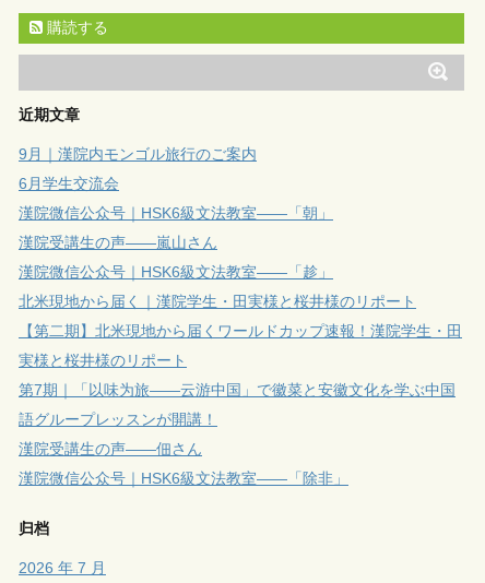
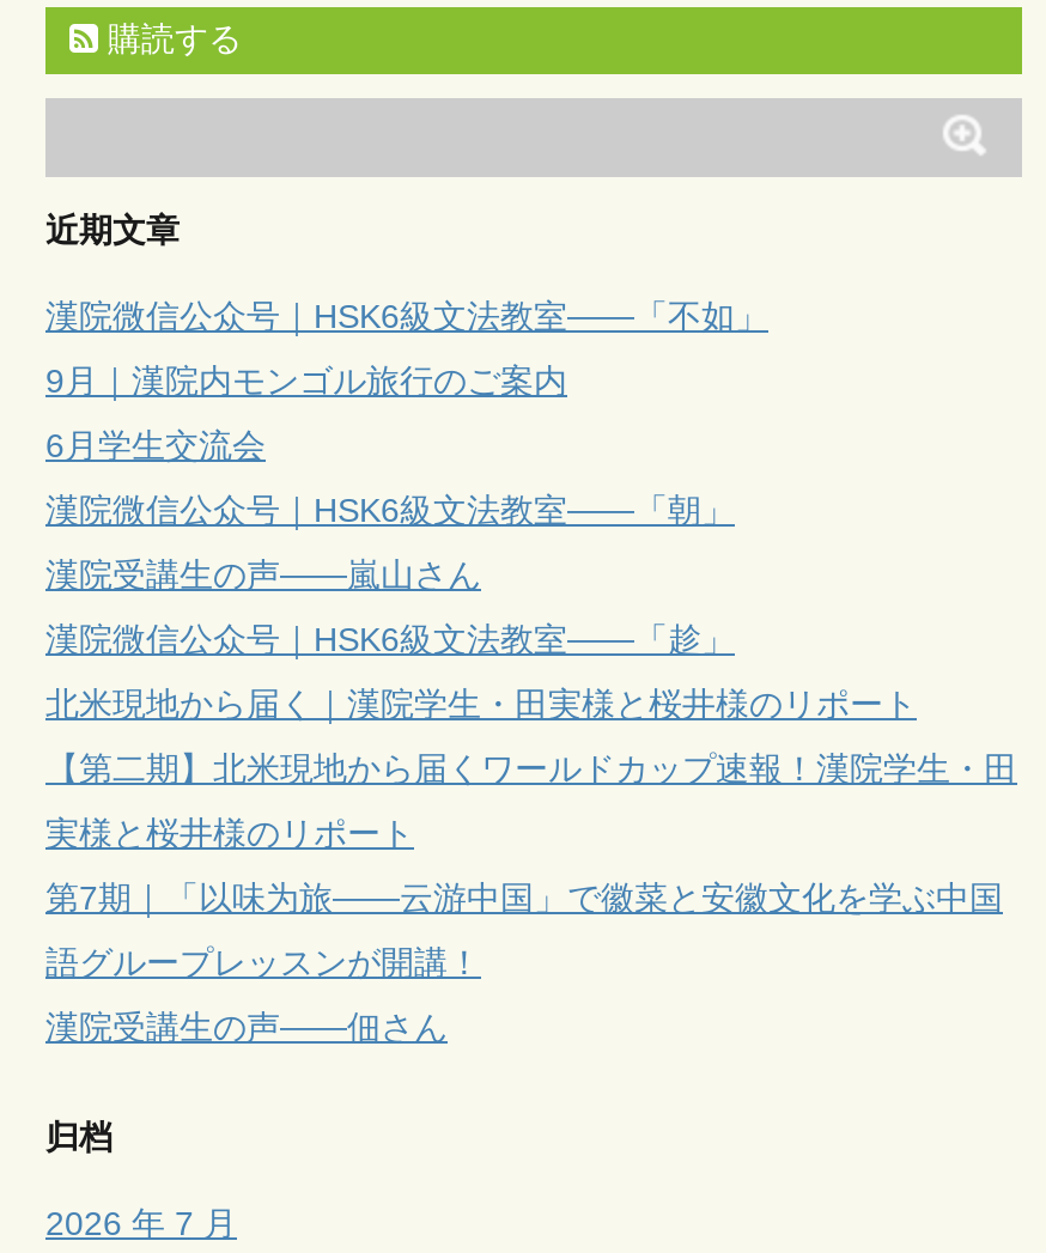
none -> [45,296,768,335] 漢院微信公众号｜HSK6級文法教室——「不如」
moved [19,145,462,457] -> [45,361,1017,1045]: 9月｜漢院内モンゴル旅行のご案内 | 6月学生交流会 | 漢院微信公众号｜HSK6級文法教室——「朝」 | ... | 語グループレッスンが開講！ | 漢院受講生の声——佃さん
[19,469,348,487] 漢院微信公众号｜HSK6級文法教室——「除非」 -> none

